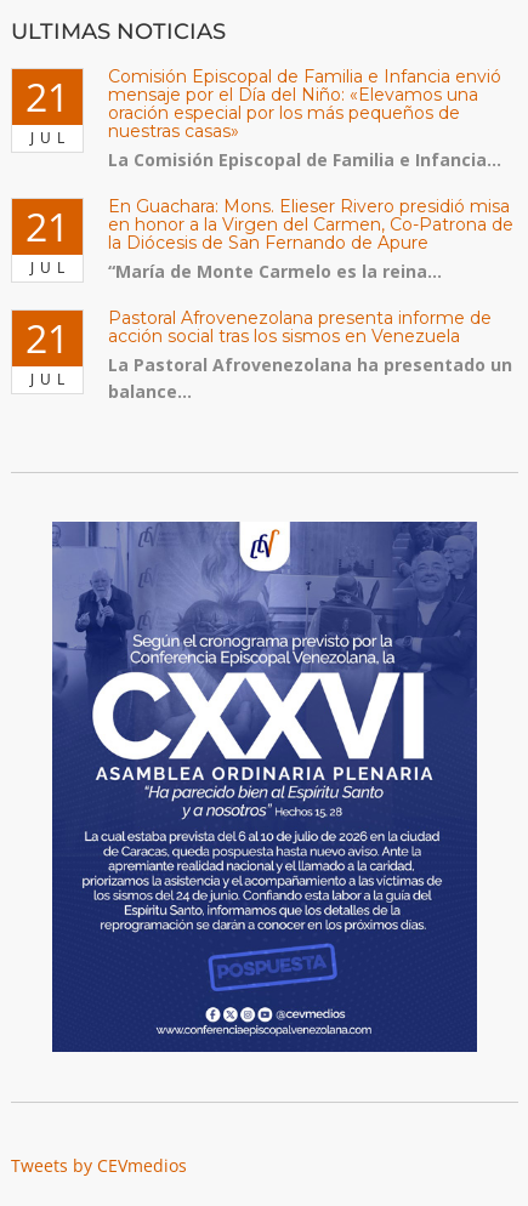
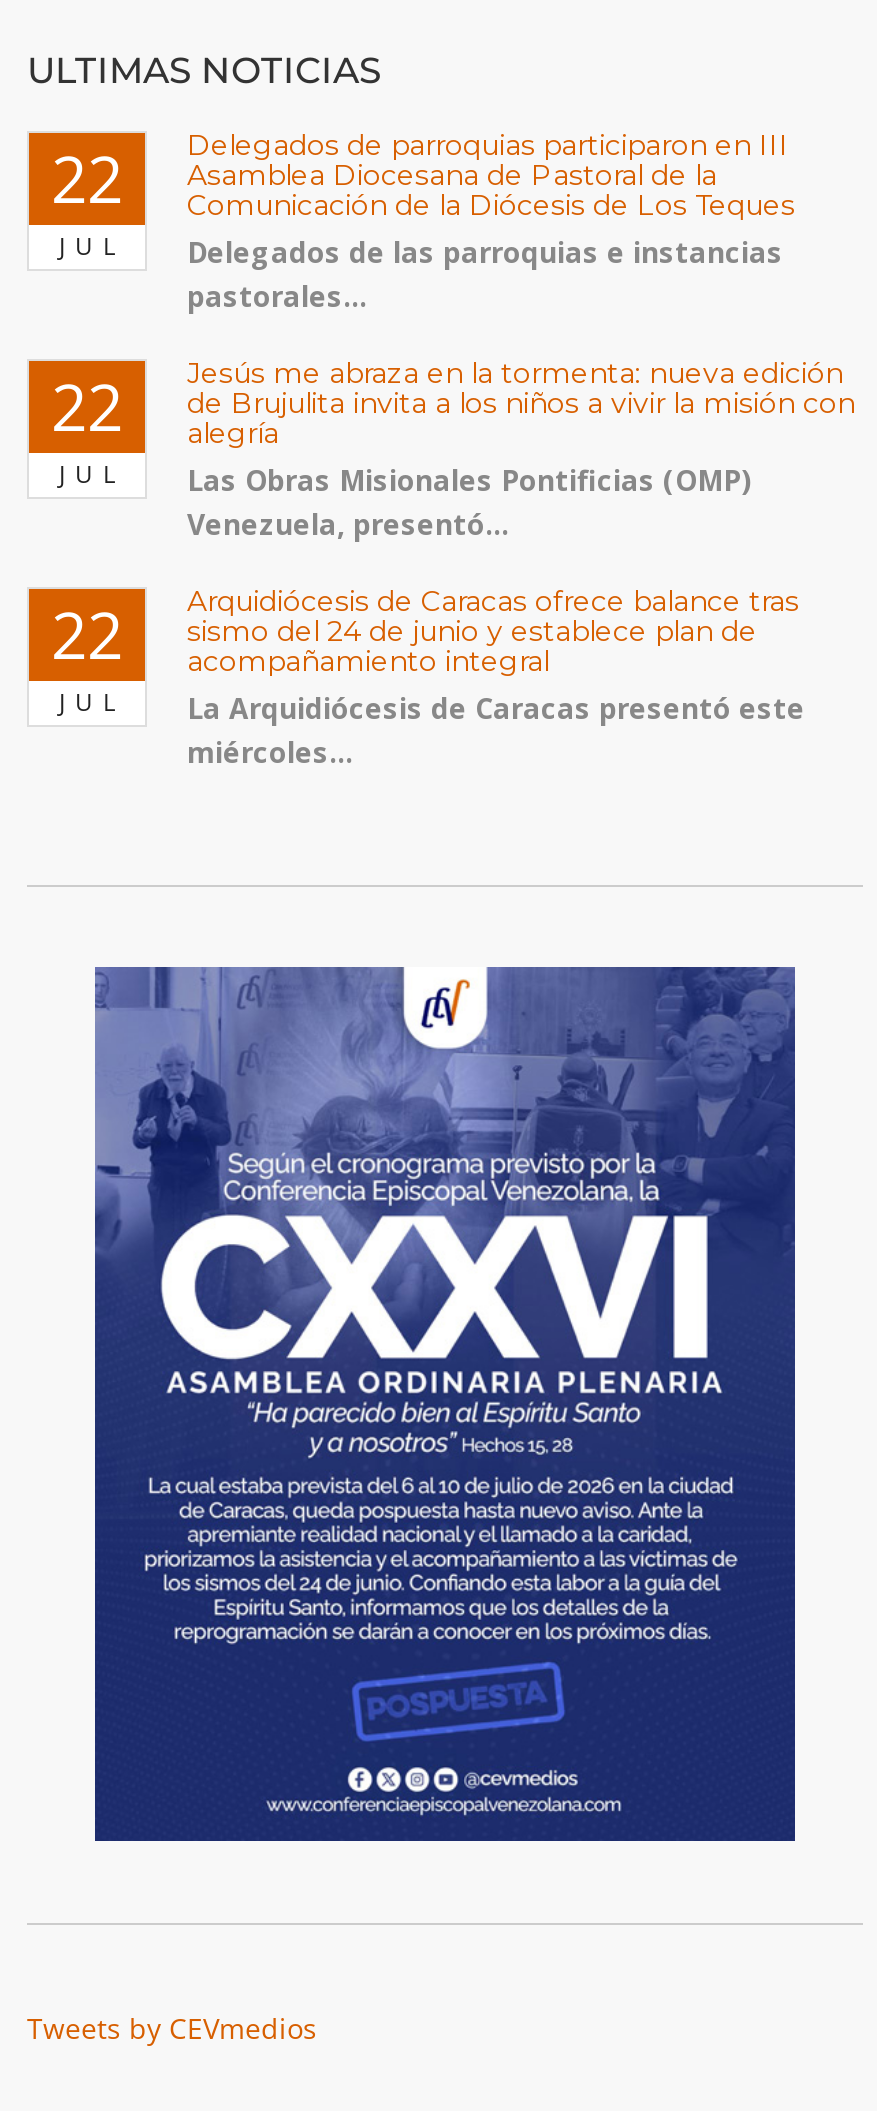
[25,70,69,122] 21 -> [51,134,123,220] 22
[108,65,501,170] Comisión Episcopal de Familia e Infancia envió | mensaje por el Día del Niño: «Elevamos una | oración especial por los más pequeños de | nuestras casas» | La Comisión Episcopal de Familia e Infancia... -> [187,126,795,314] Delegados de parroquias participaron en III | Asamblea Diocesana de Pastoral de la | Comunicación de la Diócesis de Los Teques | Delegados de las parroquias e instancias | pastorales...
[25,200,69,252] 21 -> [51,362,123,448] 22
[108,195,513,282] En Guachara: Mons. Elieser Rivero presidió misa | en honor a la Virgen del Carmen, Co-Patrona de | la Diócesis de San Fernando de Apure | “María de Monte Carmelo es la reina... -> [187,354,855,542] Jesús me abraza en la tormenta: nueva edición | de Brujulita invita a los niños a vivir la misión con | alegría | Las Obras Misionales Pontificias (OMP) | Venezuela, presentó...
[25,311,69,363] 21 -> [51,590,123,676] 22
[108,306,512,402] Pastoral Afrovenezolana presenta informe de | acción social tras los sismos en Venezuela | La Pastoral Afrovenezolana ha presentado un | balance... -> [187,582,805,770] Arquidiócesis de Caracas ofrece balance tras | sismo del 24 de junio y establece plan de | acompañamiento integral | La Arquidiócesis de Caracas presentó este | miércoles...

